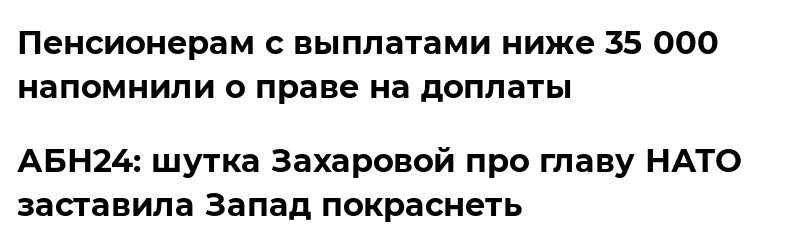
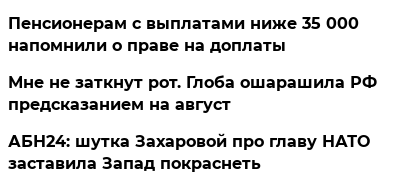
none -> [8,73,377,114] Мне не заткнут рот. Глоба ошарашила РФ | предсказанием на август

